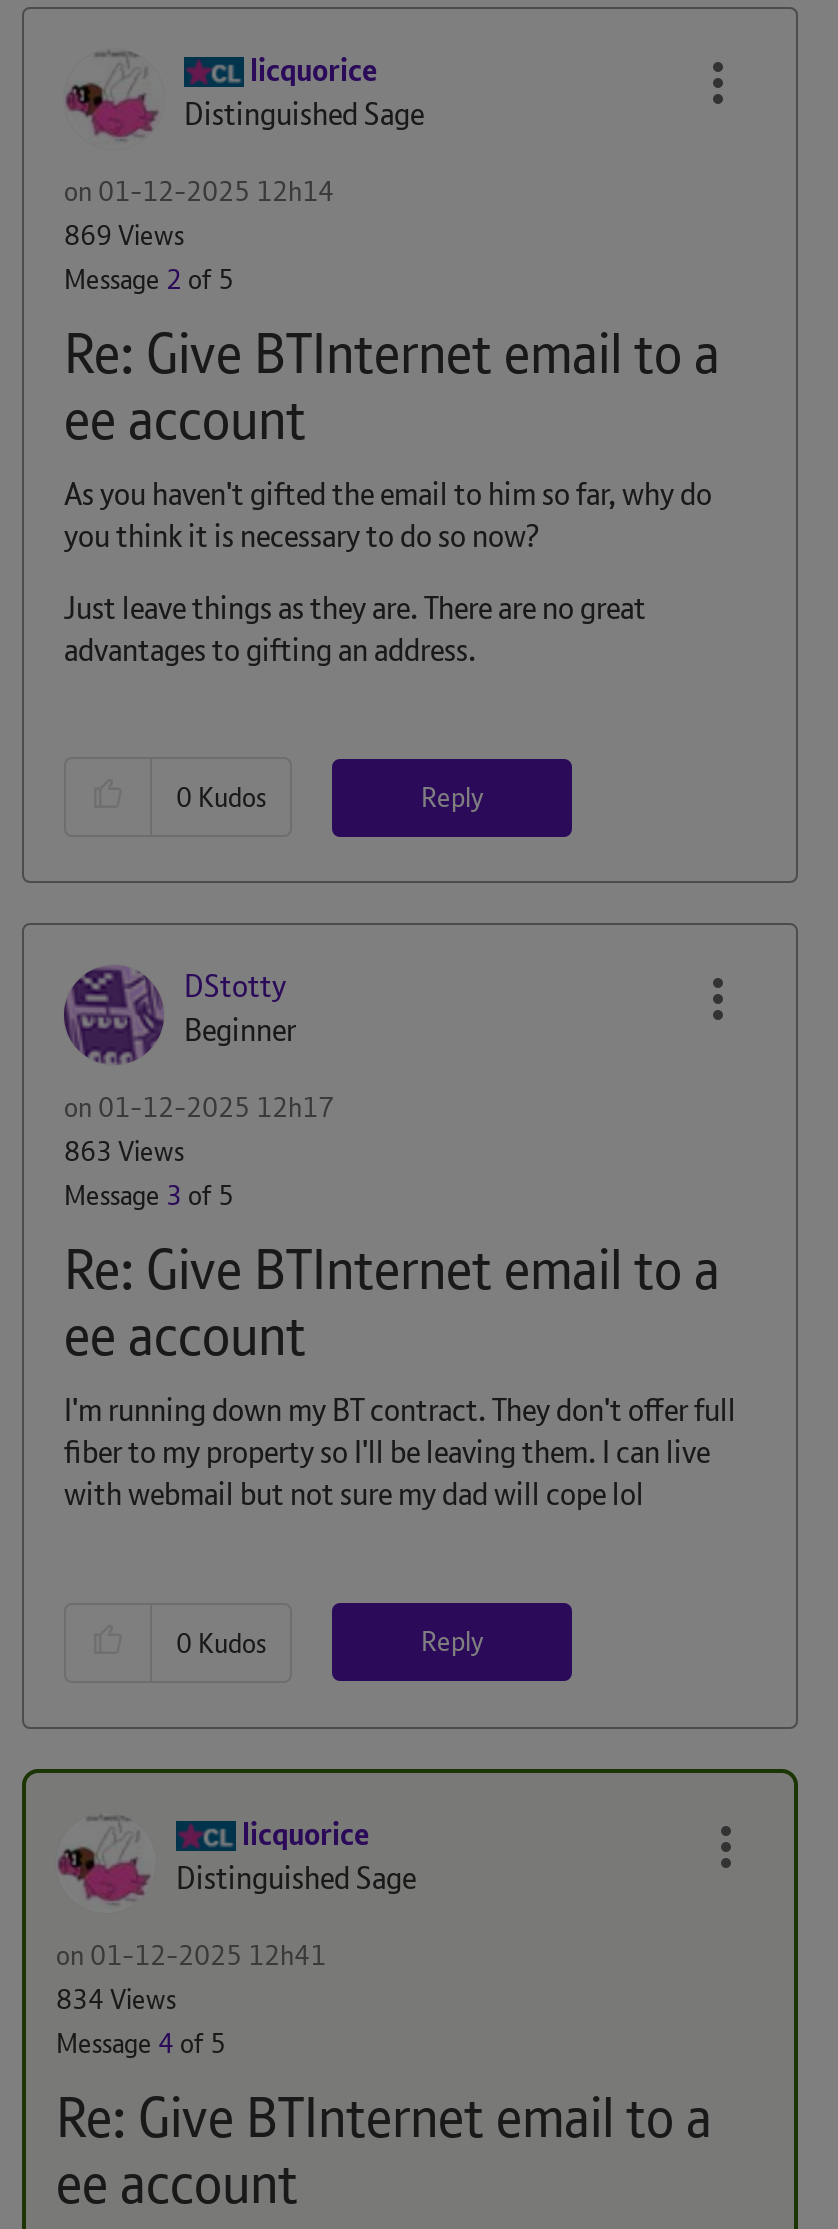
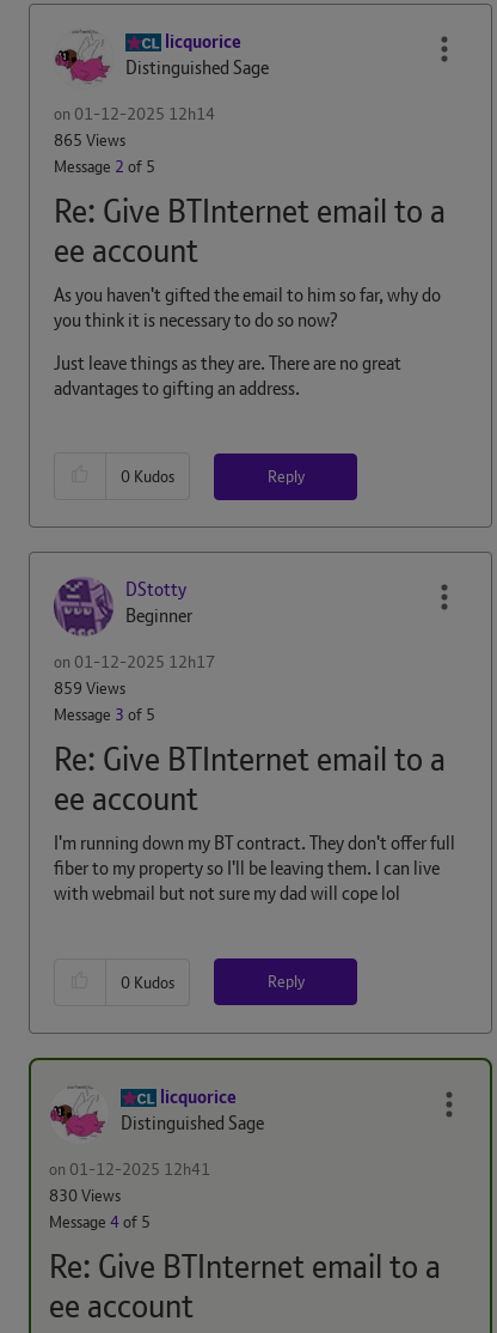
[64,216,184,252] 869 Views -> [54,129,125,150] 865 Views
[64,1133,184,1169] 863 Views -> [54,677,125,699] 859 Views
[56,1980,176,2016] 834 Views -> [49,1184,121,1206] 830 Views

